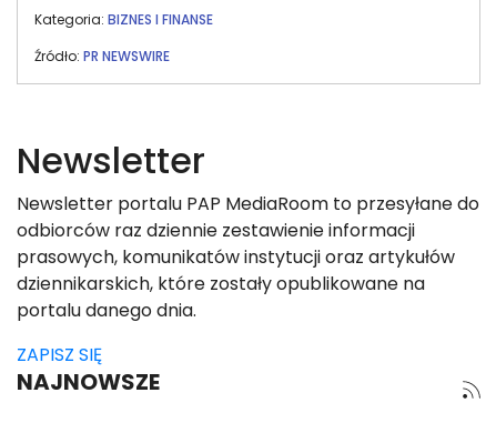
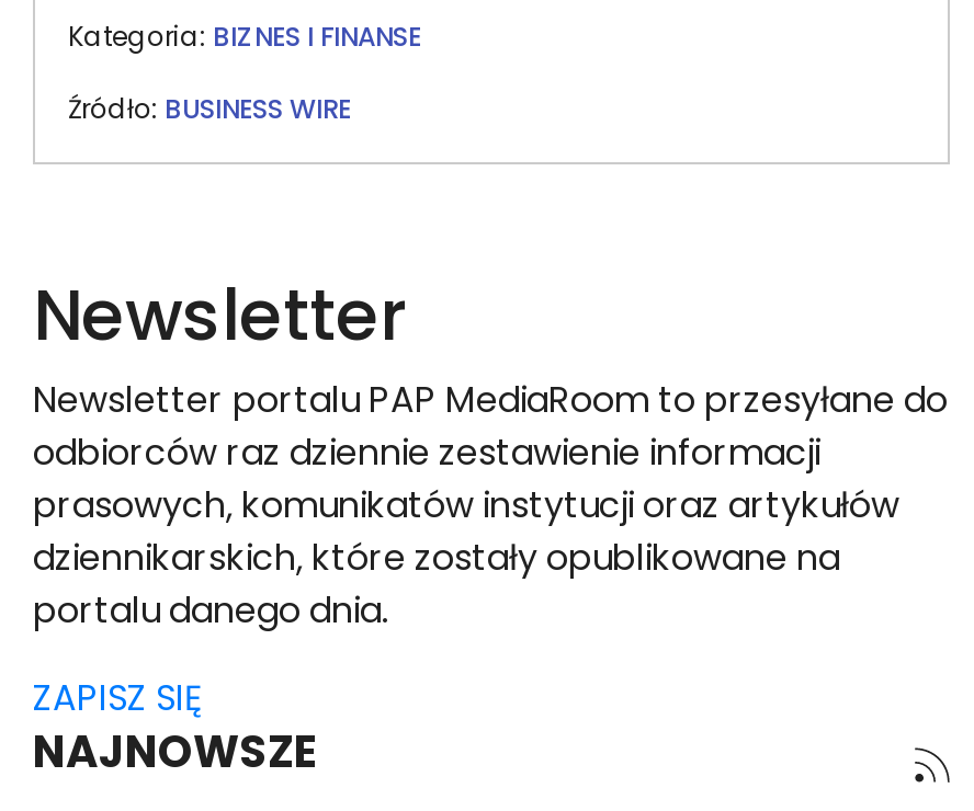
[34,47,170,66] Źródło: PR NEWSWIRE -> [68,89,351,126] Źródło: BUSINESS WIRE

